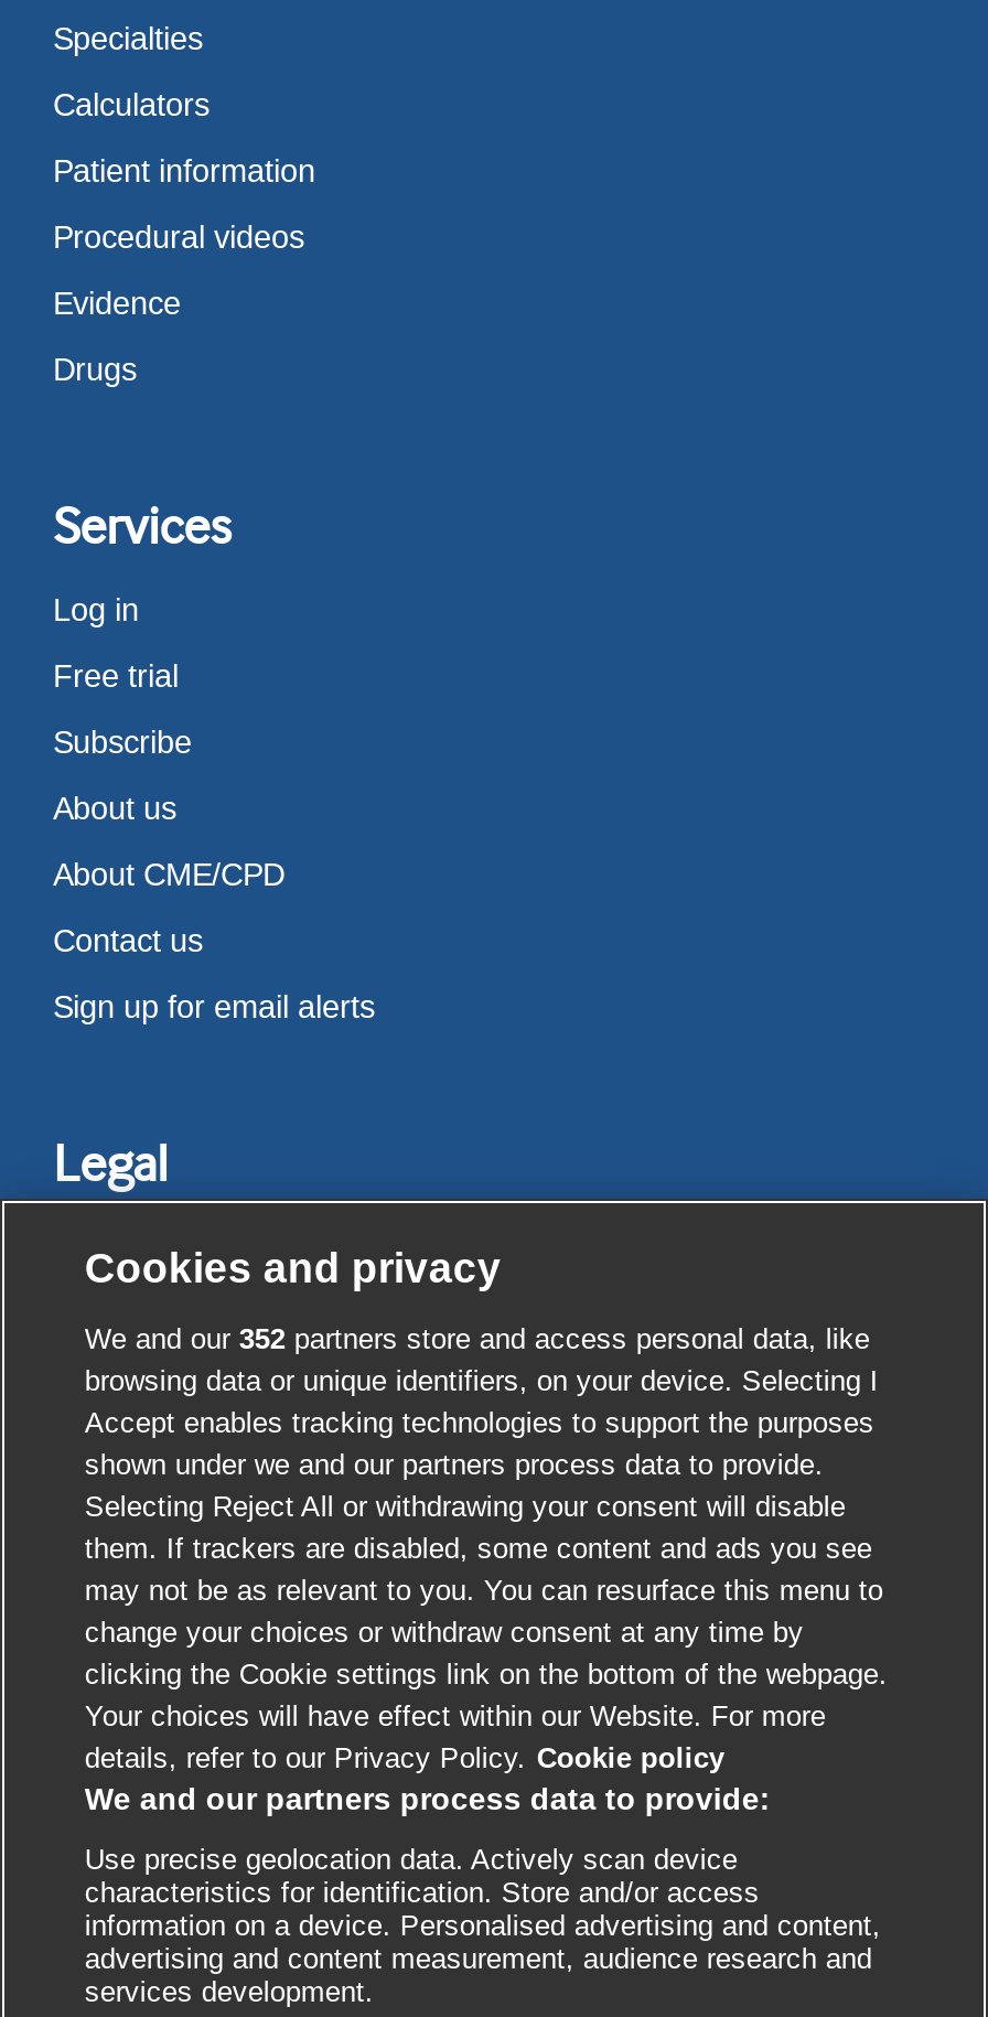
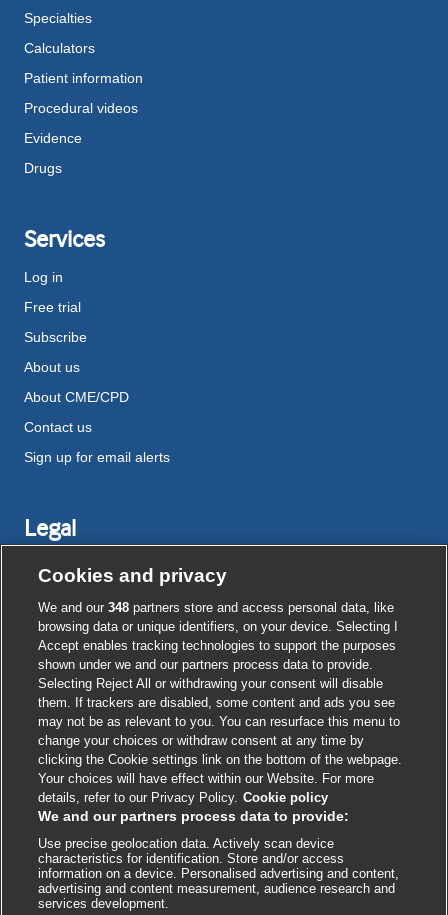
[85,1322,870,1355] We and our 352 partners store and access personal data, like -> [38,600,394,615] We and our 348 partners store and access personal data, like

